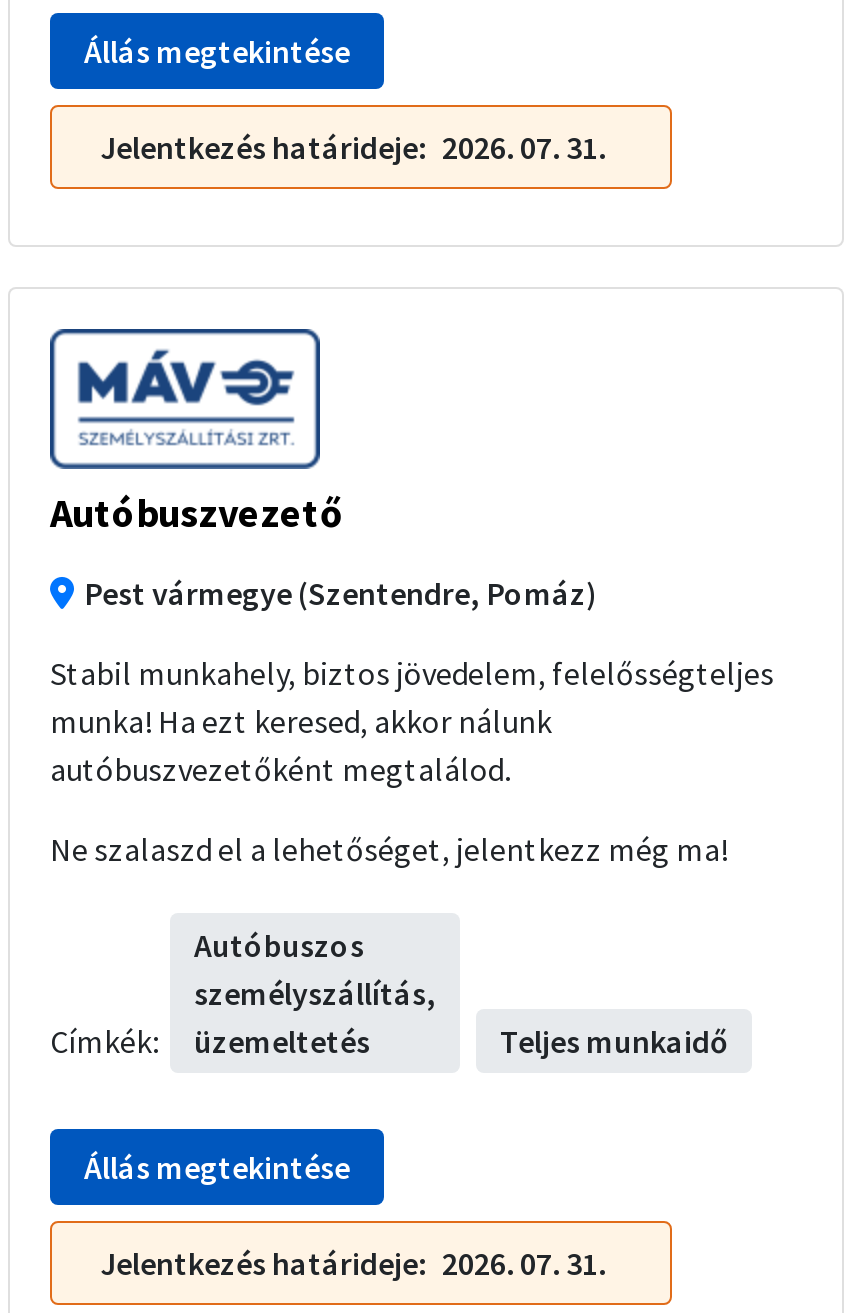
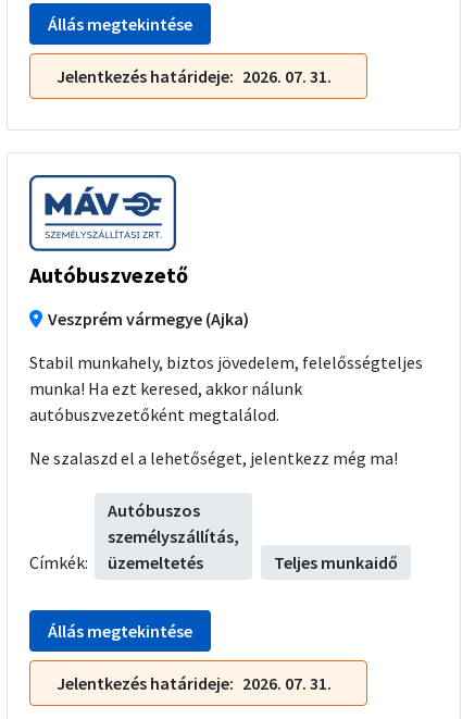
[84,573,596,613] Pest vármegye (Szentendre, Pomáz) -> [48,308,249,330] Veszprém vármegye (Ajka)

